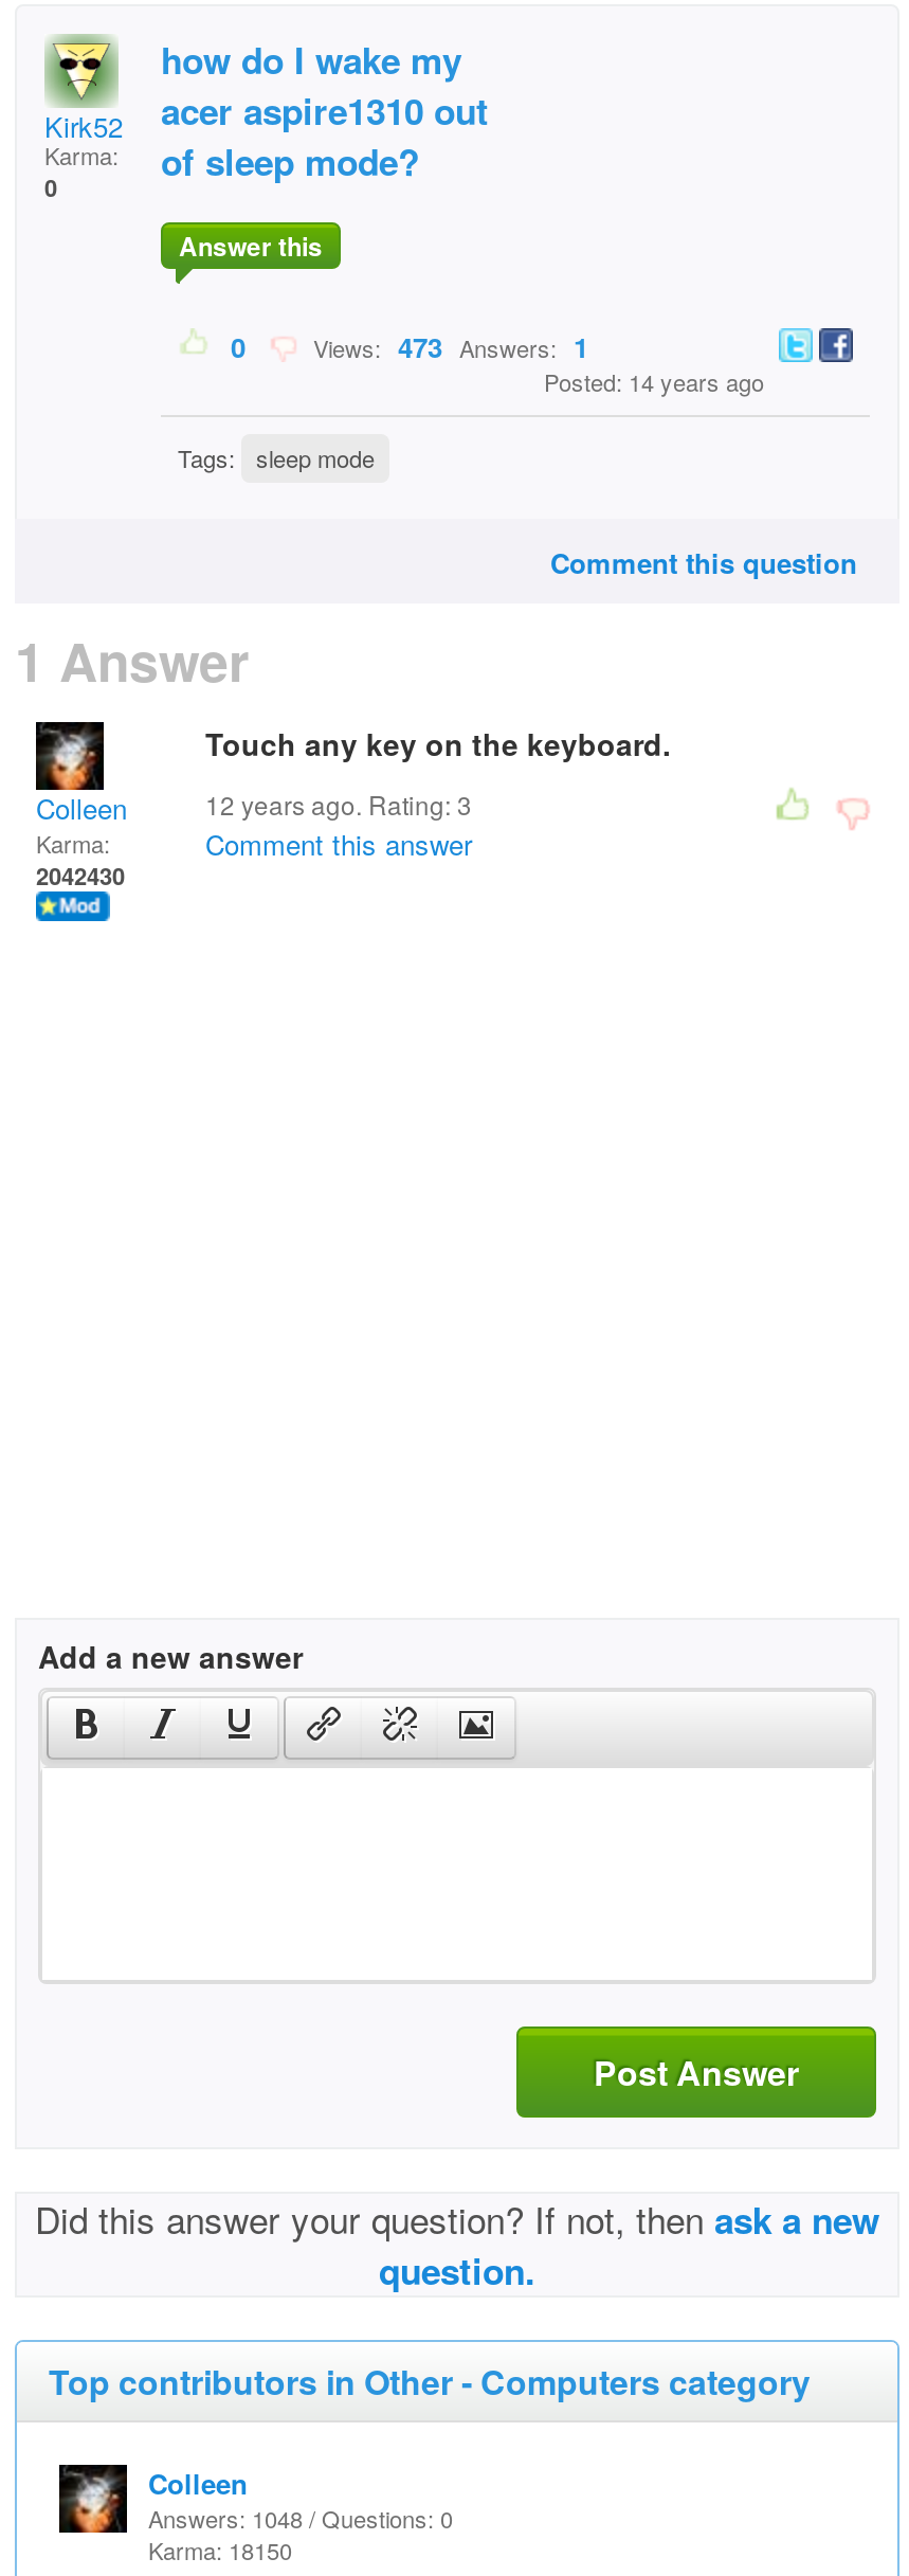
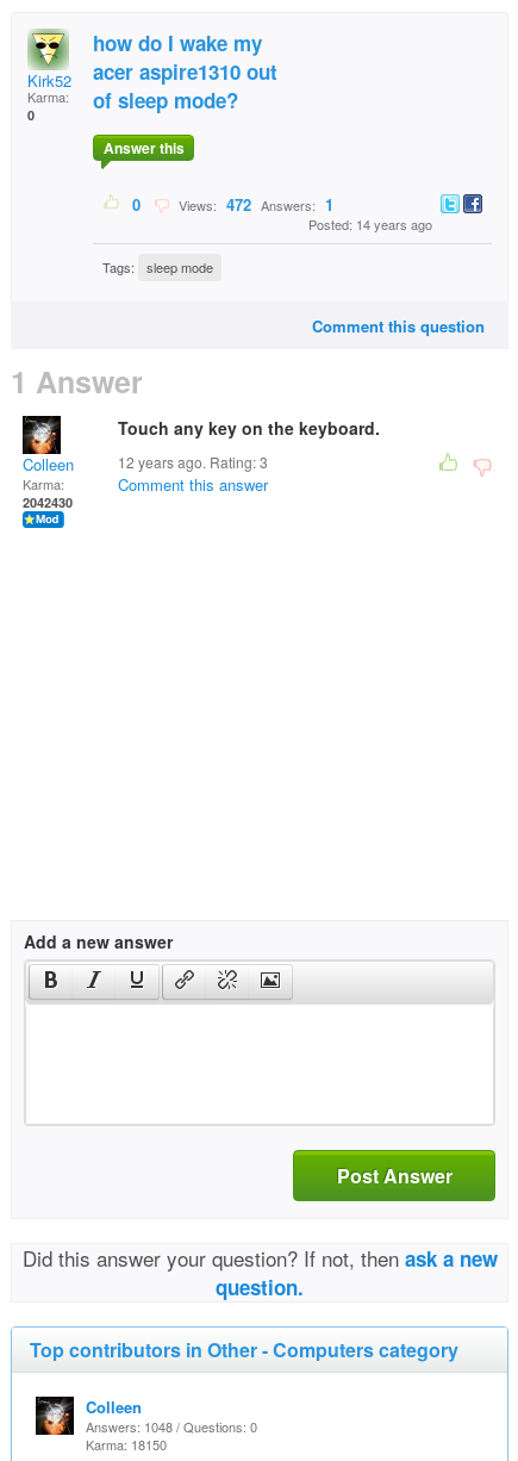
[301,326,588,367] Views: 473 Answers: 1 -> [171,193,333,216] Views: 472 Answers: 1

